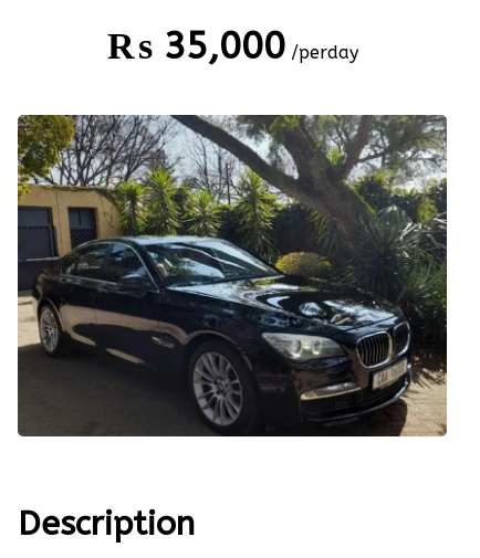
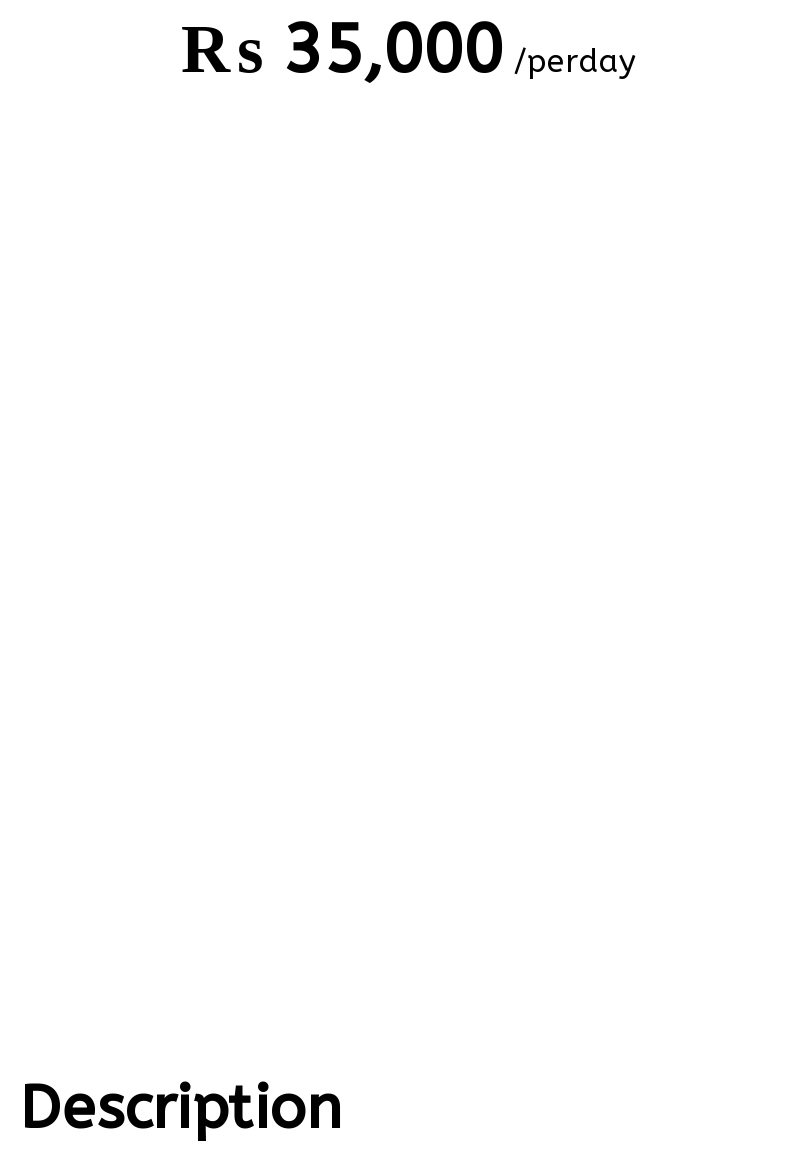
[17,114,448,438] [image] -> none

